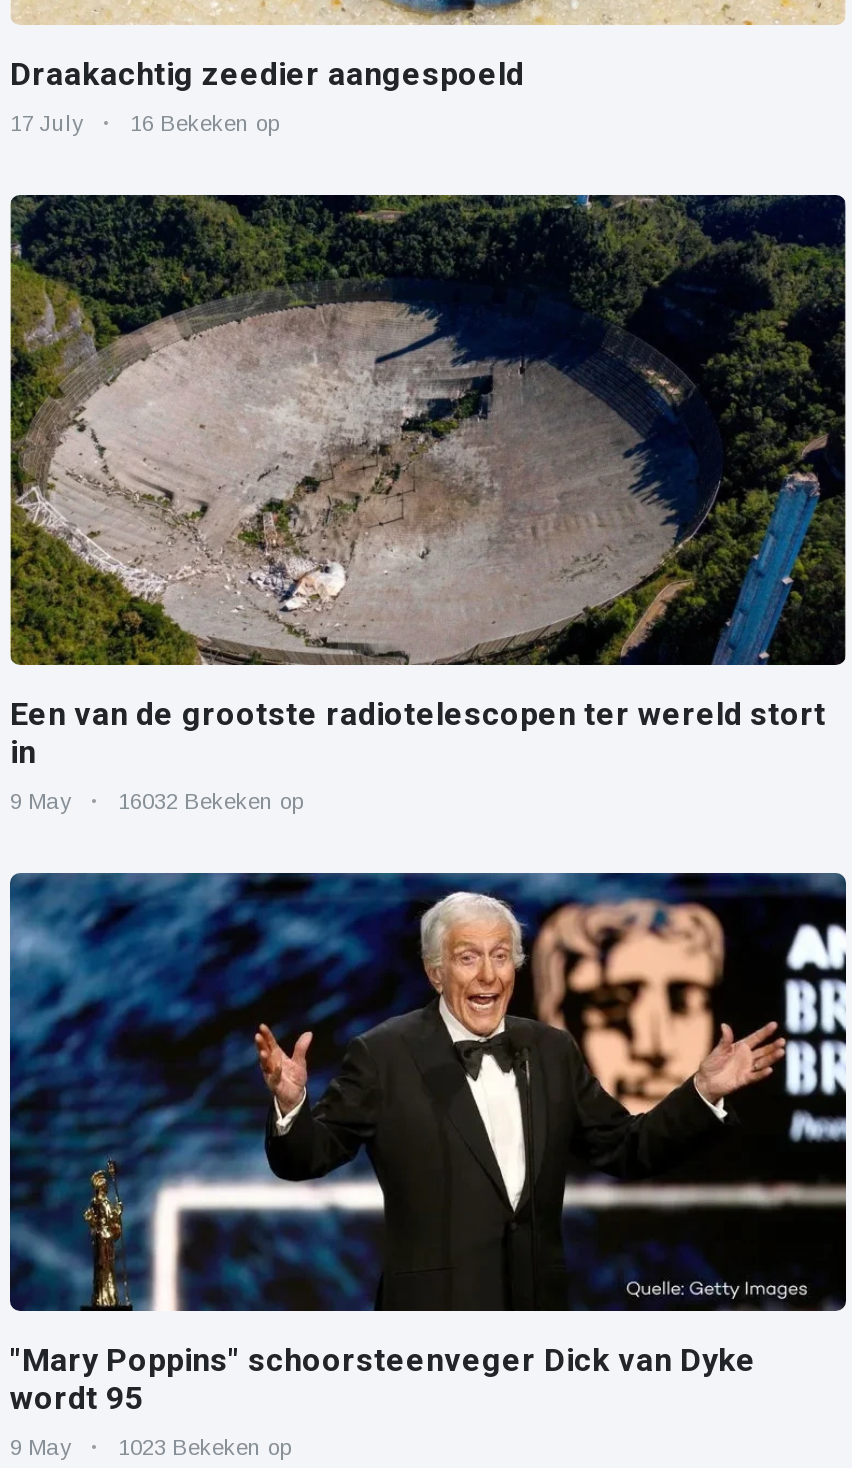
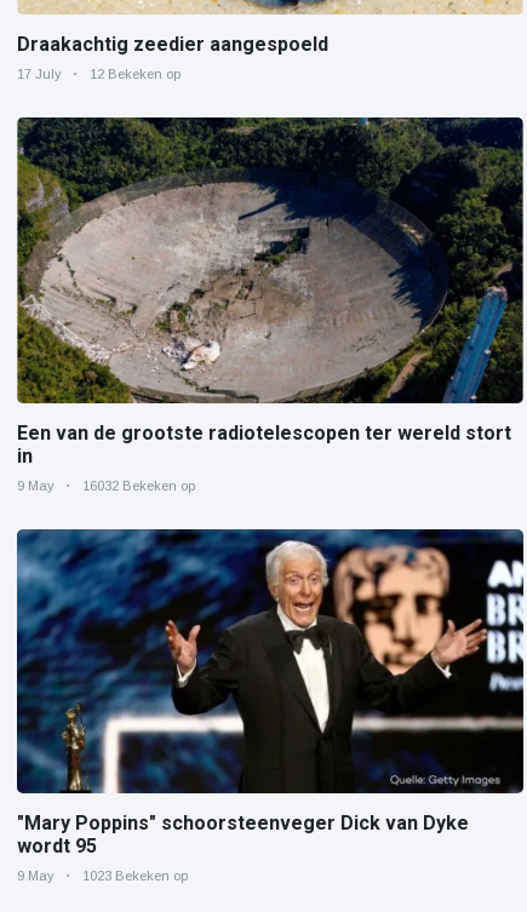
[10,111,280,135] 17 July 16 Bekeken op -> [17,67,181,82] 17 July 12 Bekeken op

